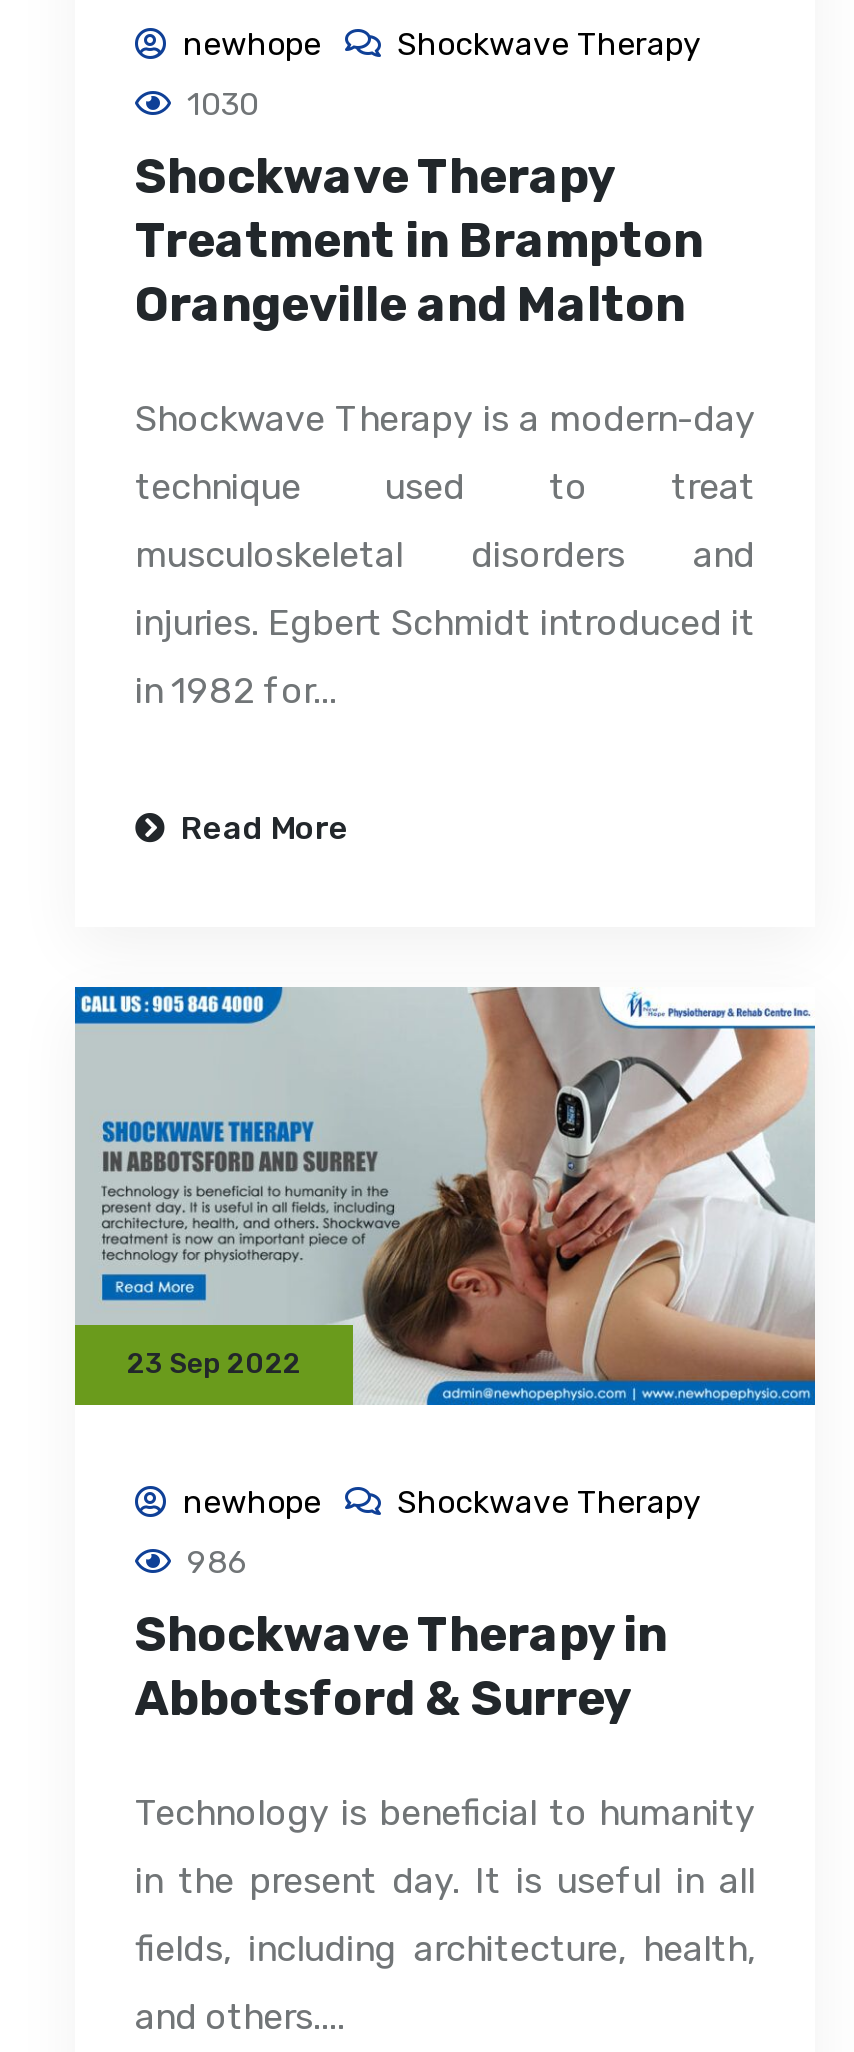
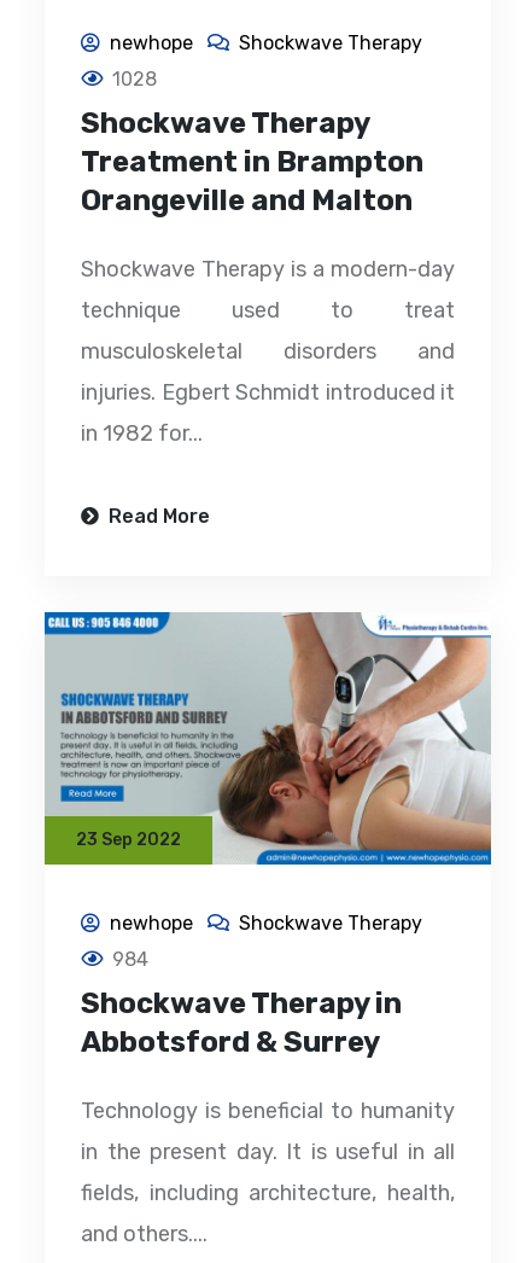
[179,86,259,124] 1030 -> [107,68,157,91] 1028
[179,1542,247,1580] 986 -> [107,947,148,970] 984

